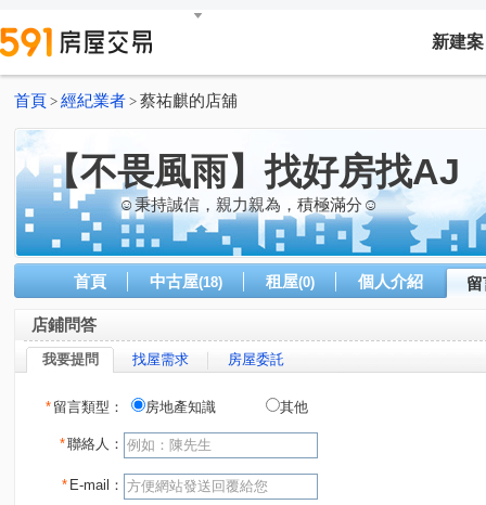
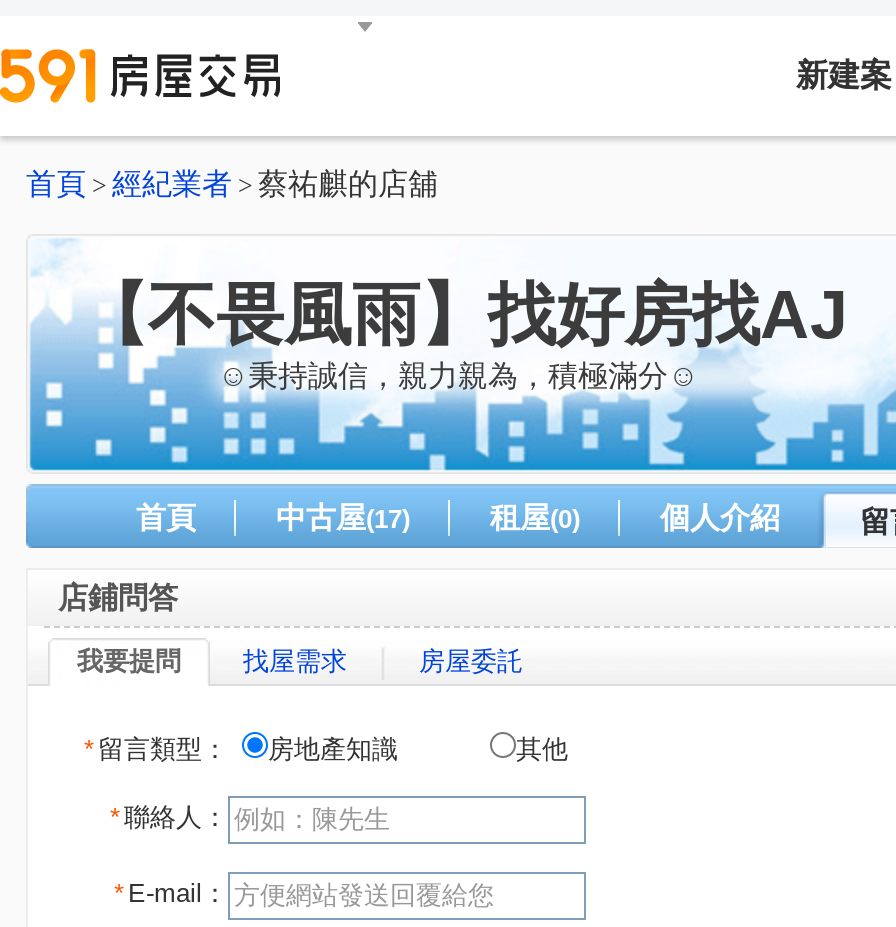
[150,272,222,290] 中古屋(18) -> [276,500,410,534] 中古屋(17)

